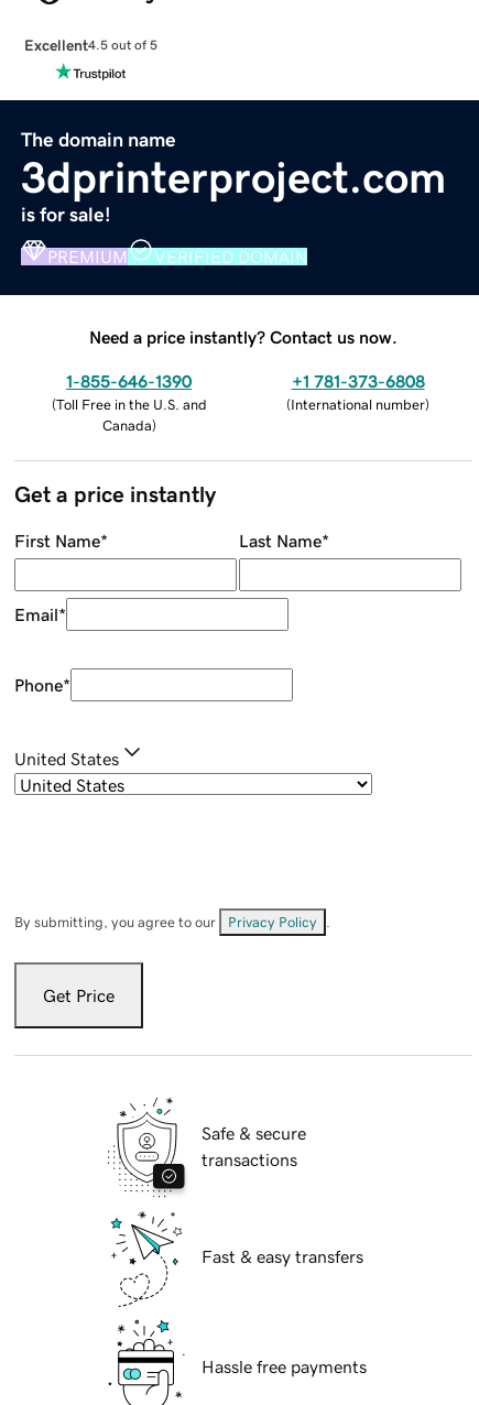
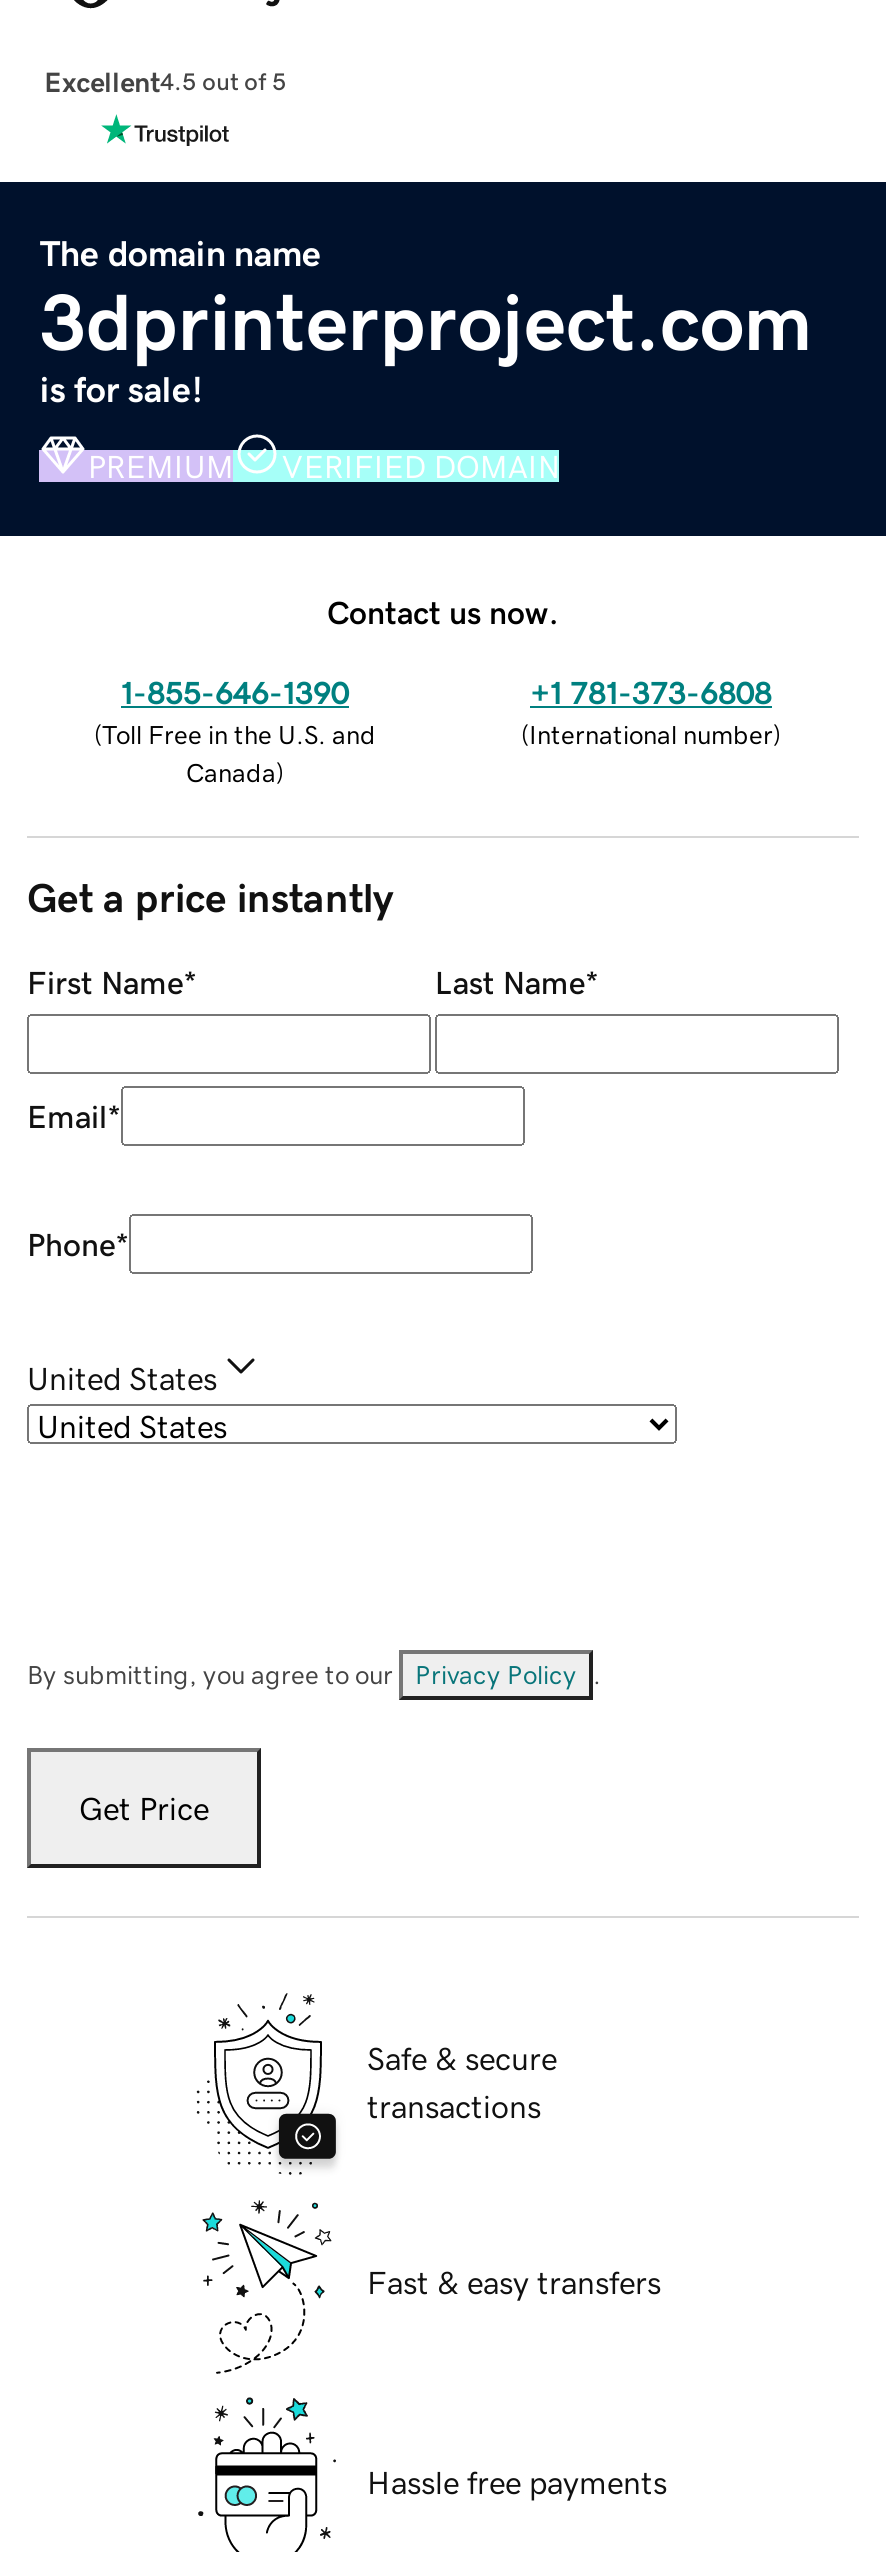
[89,328,398,345] Need a price instantly? Contact us now. -> [327,595,559,627] Contact us now.

